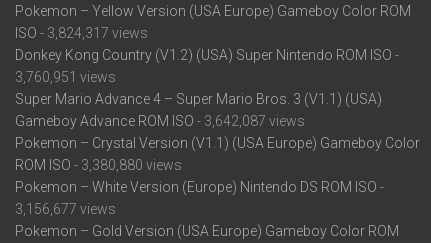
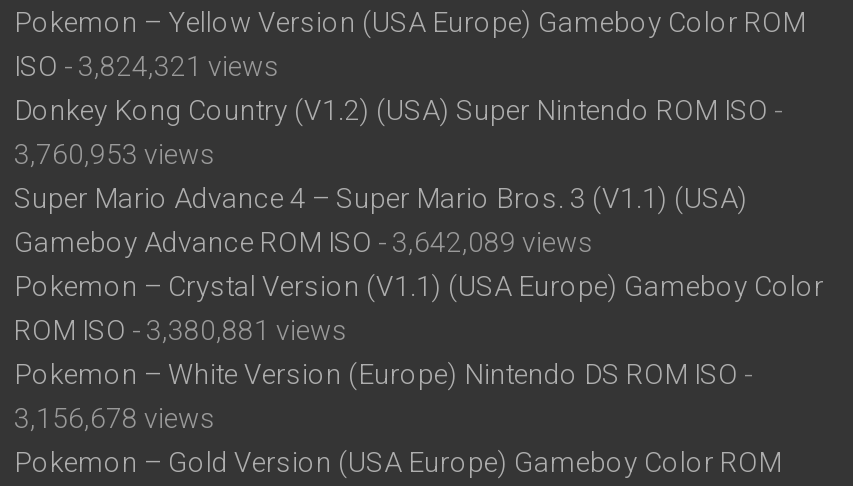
[15,25,148,41] ISO - 3,824,317 views -> [14,50,280,82] ISO - 3,824,321 views
[15,69,116,85] 3,760,951 views -> [14,138,216,170] 3,760,953 views
[15,113,305,129] Gameboy Advance ROM ISO - 3,642,087 views -> [14,226,594,258] Gameboy Advance ROM ISO - 3,642,089 views
[15,157,182,173] ROM ISO - 3,380,880 views -> [14,314,348,346] ROM ISO - 3,380,881 views
[15,201,116,217] 3,156,677 views -> [14,402,216,434] 3,156,678 views

